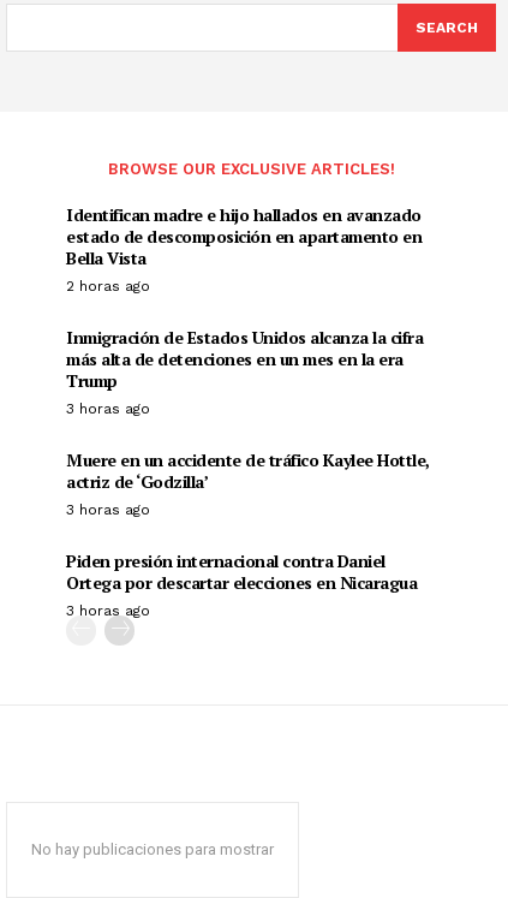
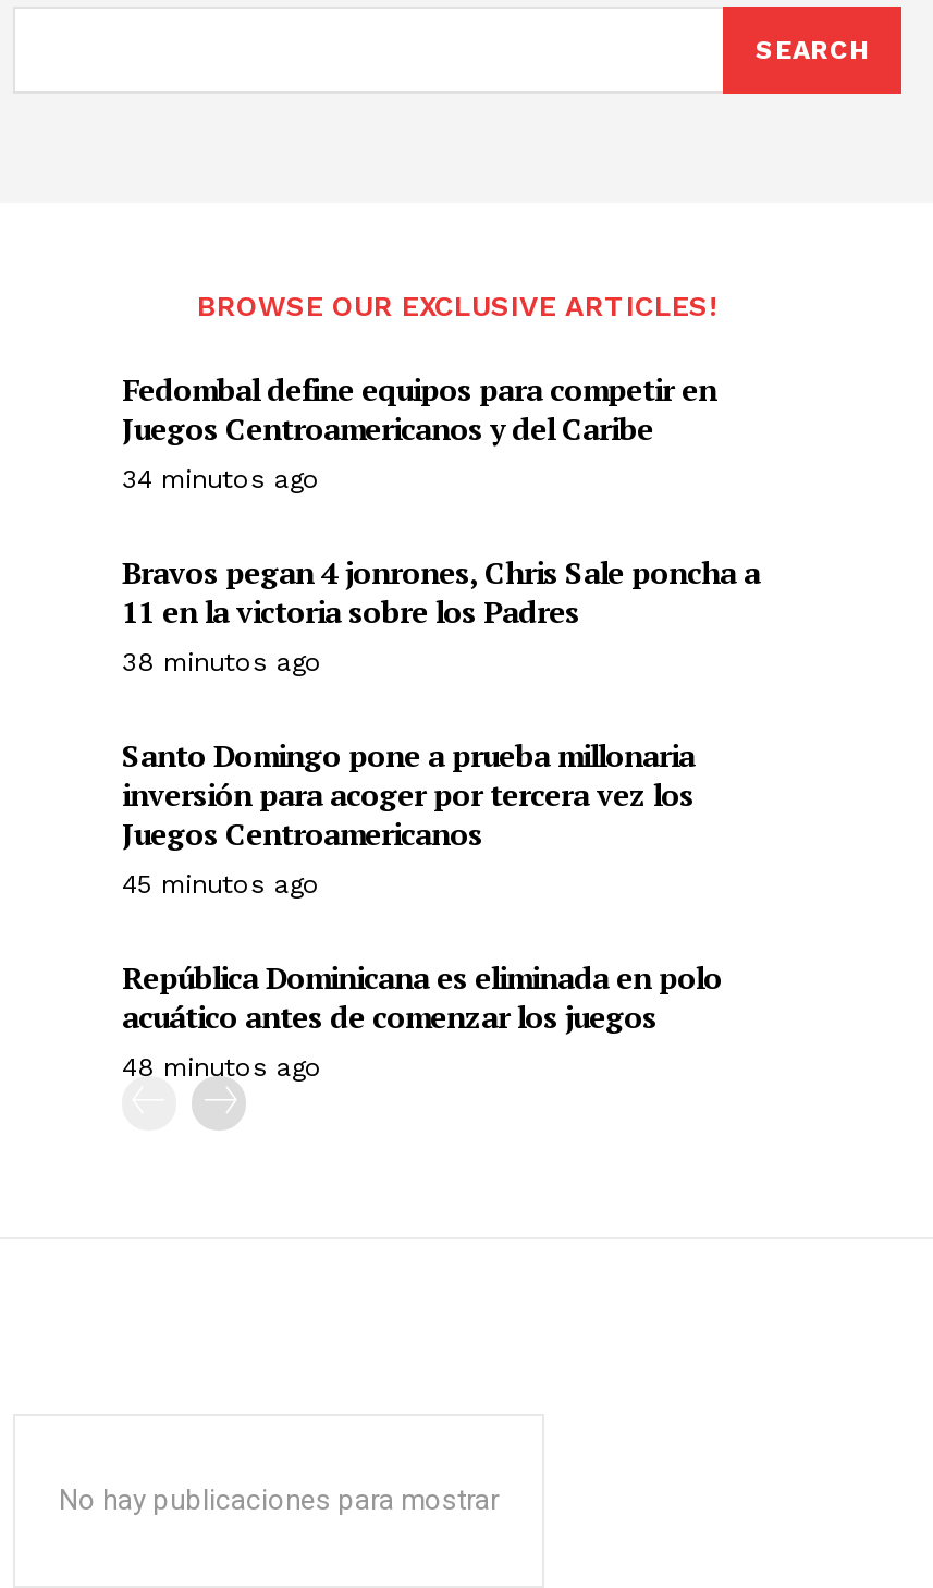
[66,203,422,295] Identifican madre e hijo hallados en avanzado | estado de descomposición en apartamento en | Bella Vista | 2 horas ago -> [122,368,716,494] Fedombal define equipos para competir en | Juegos Centroamericanos y del Caribe | 34 minutos ago
[66,326,423,417] Inmigración de Estados Unidos alcanza la cifra | más alta de detenciones en un mes en la era | Trump | 3 horas ago -> [122,551,760,677] Bravos pegan 4 jonrones, Chris Sale poncha a | 11 en la victoria sobre los Padres | 38 minutos ago
[66,448,429,518] Muere en un accidente de tráfico Kaylee Hottle, | actriz de ‘Godzilla’ | 3 horas ago -> [122,734,695,900] Santo Domingo pone a prueba millonaria | inversión para acoger por tercera vez los | Juegos Centroamericanos | 45 minutos ago
[66,549,417,619] Piden presión internacional contra Daniel | Ortega por descartar elecciones en Nicaragua | 3 horas ago -> [122,956,722,1083] República Dominicana es eliminada en polo | acuático antes de comenzar los juegos | 48 minutos ago

